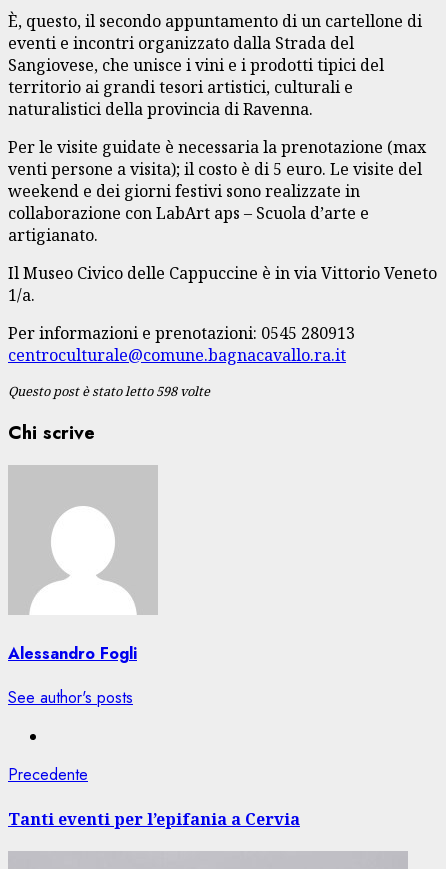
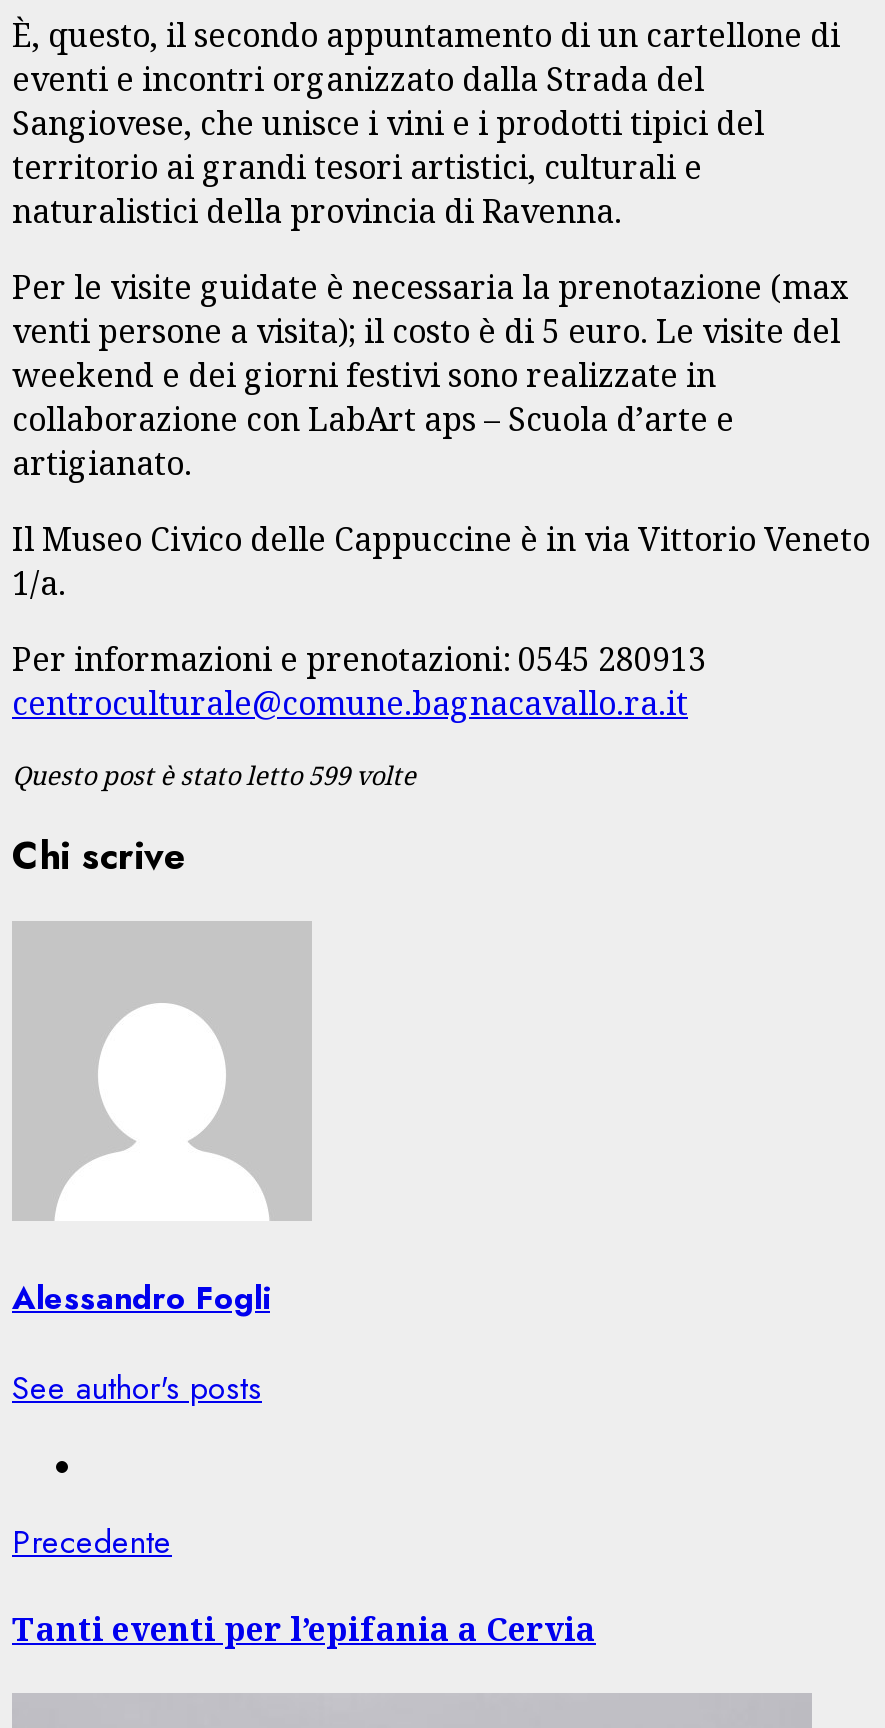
[8,382,210,400] Questo post è stato letto 598 volte -> [12,756,416,792] Questo post è stato letto 599 volte

